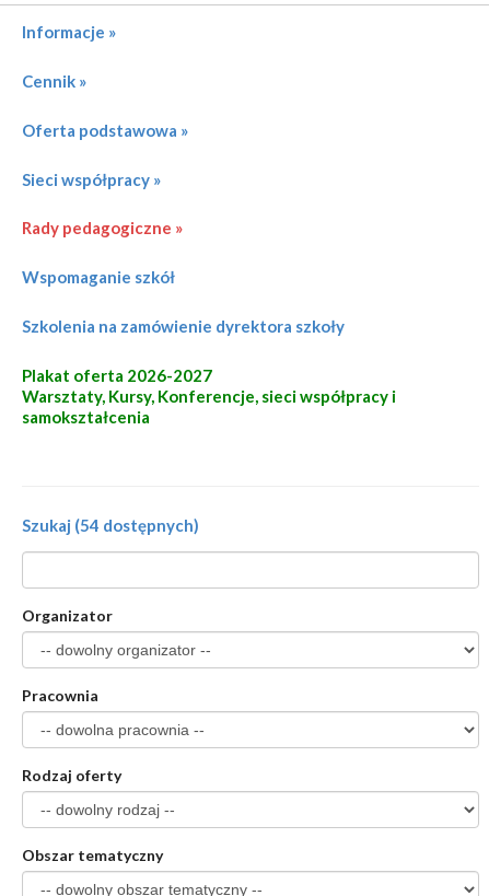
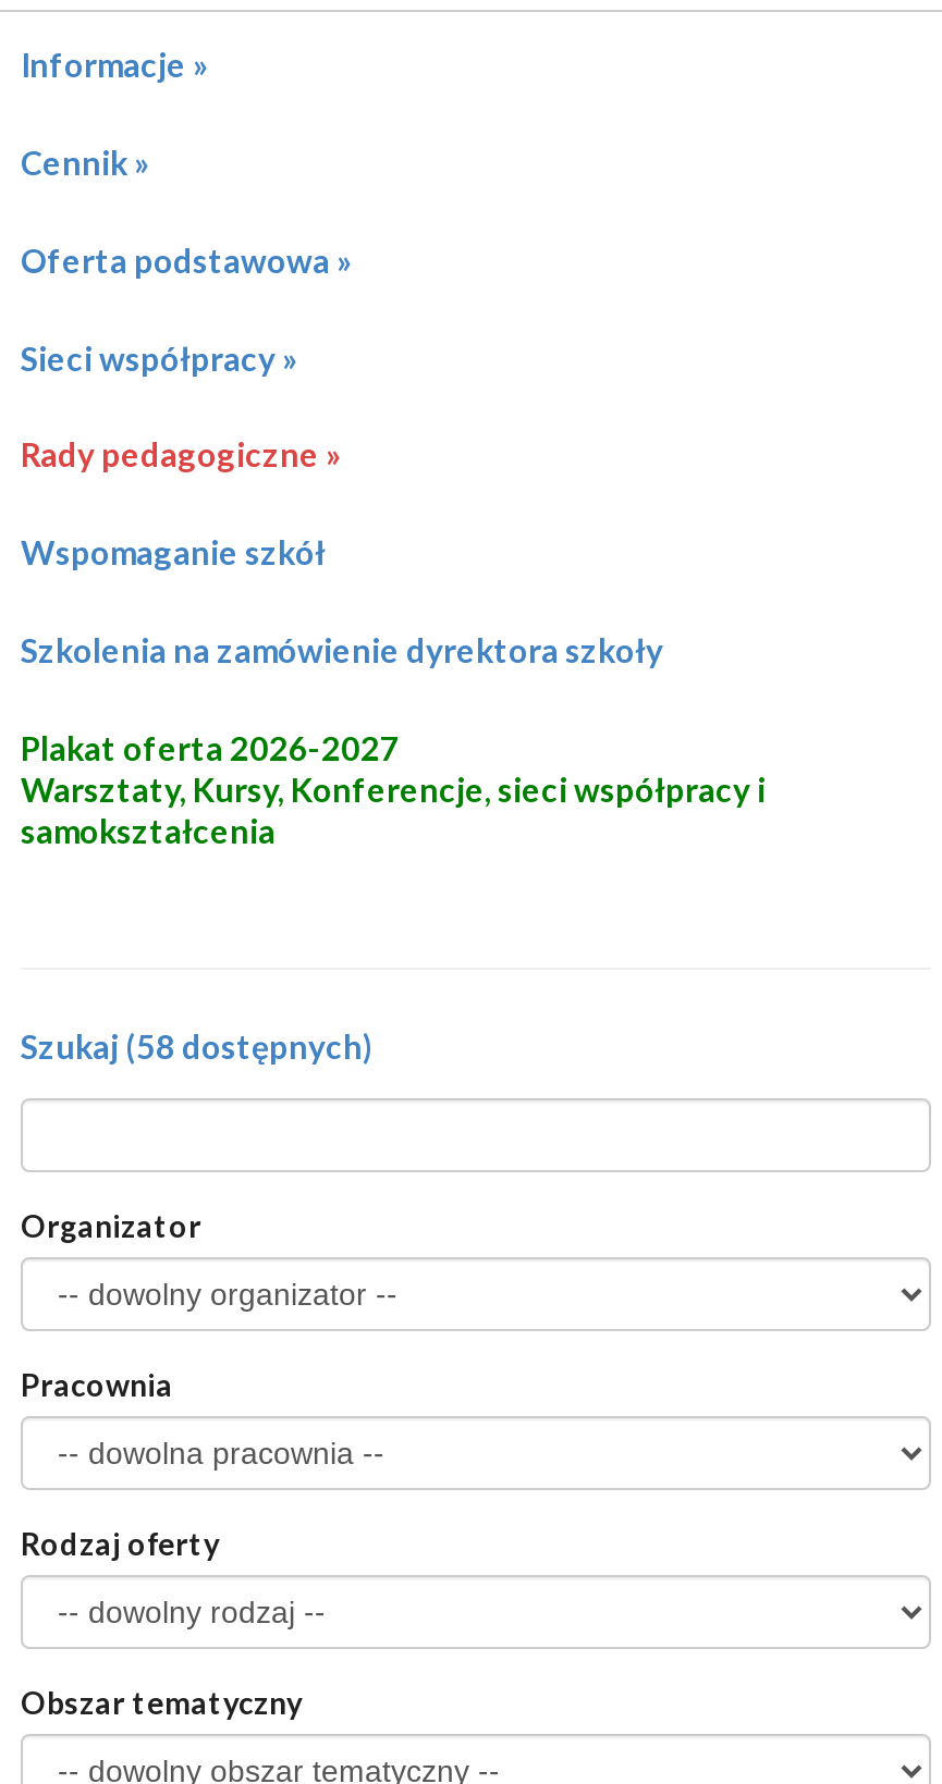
[22,515,199,535] Szukaj (54 dostępnych) -> [21,1026,374,1065] Szukaj (58 dostępnych)

